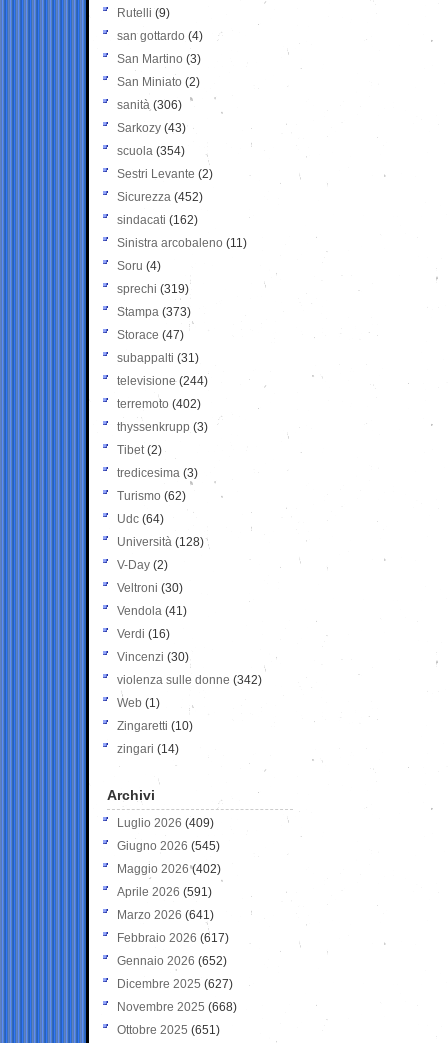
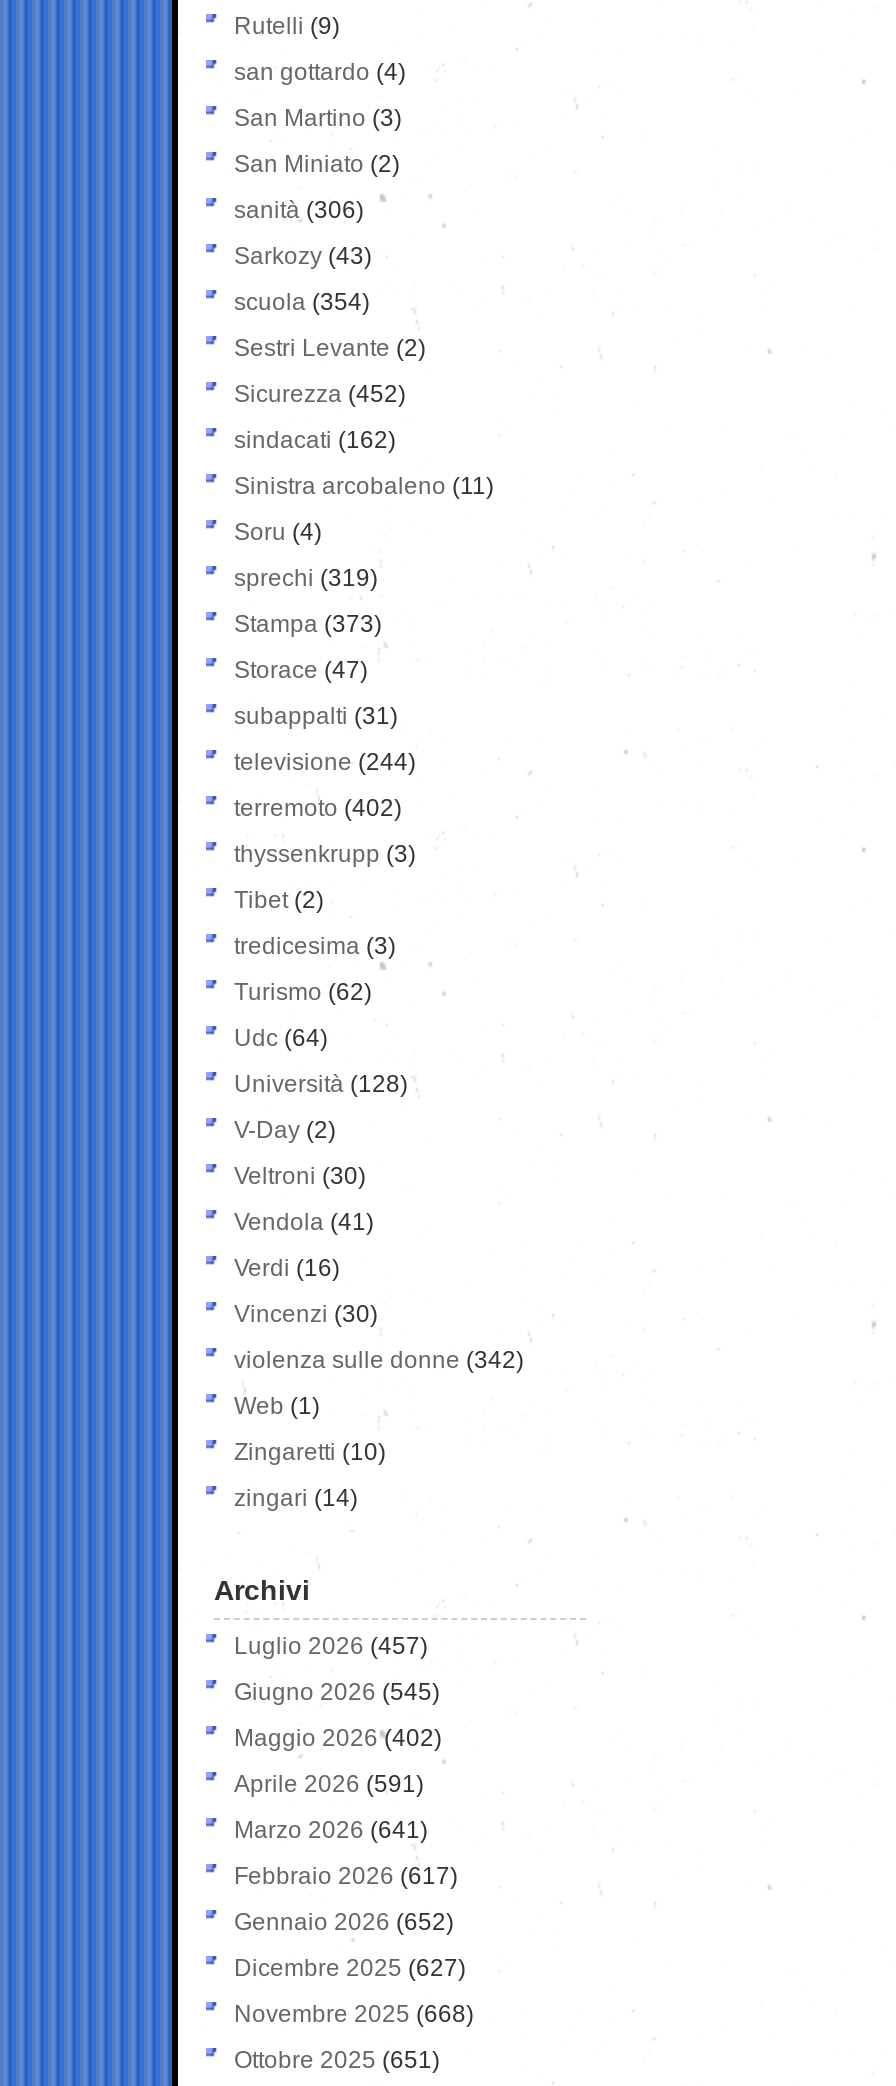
[117,816,214,830] Luglio 2026 (409) -> [234,1632,428,1660] Luglio 2026 (457)

